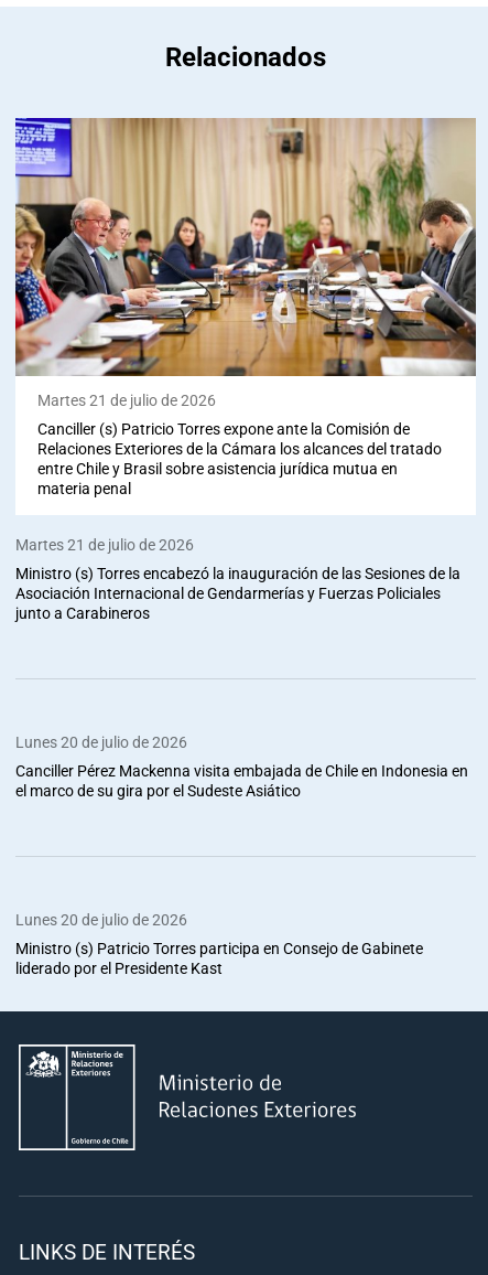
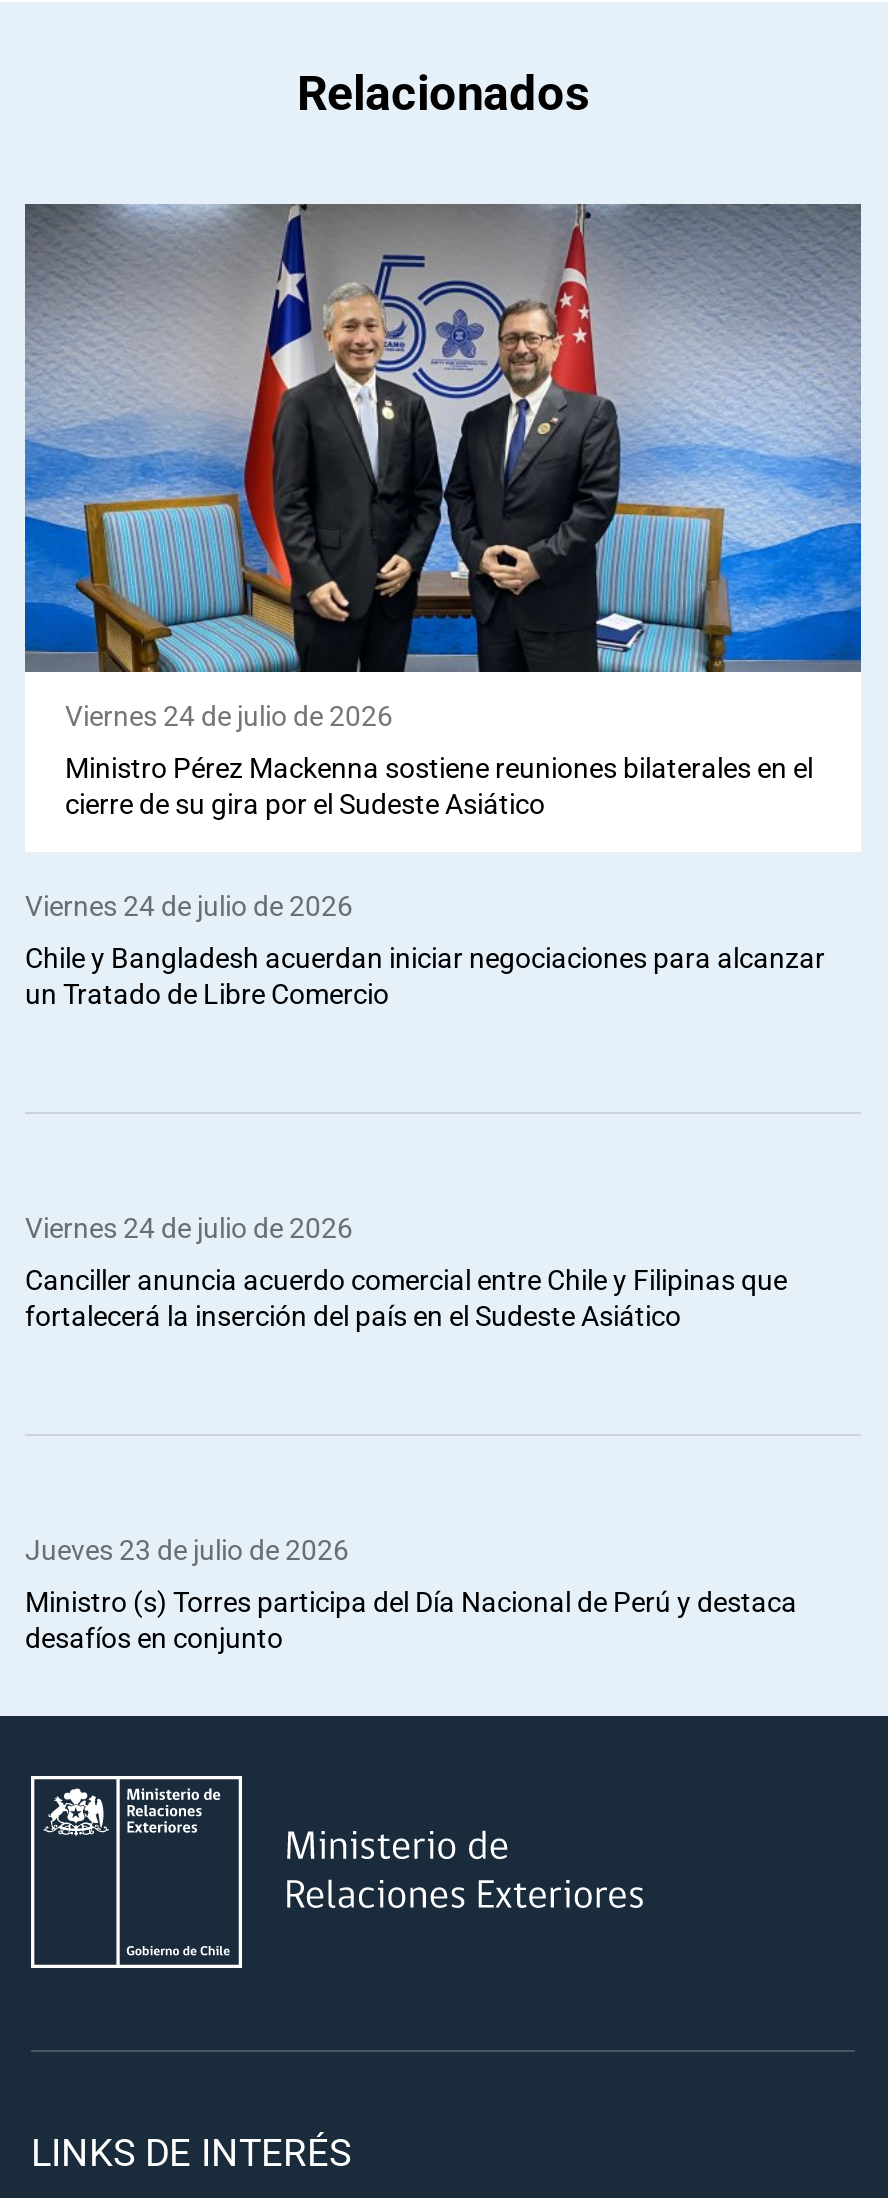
[14,117,477,498] [image] | Martes 21 de julio de 2026 | Canciller (s) Patricio Torres expone ante la Comisión de | Relaciones Exteriores de la Cámara los alcances del tratado | entre Chile y Brasil sobre asistencia jurídica mutua en | materia penal -> [23,202,863,822] [image] | Viernes 24 de julio de 2026 | Ministro Pérez Mackenna sostiene reuniones bilaterales en el | cierre de su gira por el Sudeste Asiático
[15,534,460,623] Martes 21 de julio de 2026 | Ministro (s) Torres encabezó la inauguración de las Sesiones de la | Asociación Internacional de Gendarmerías y Fuerzas Policiales | junto a Carabineros -> [25,886,825,1012] Viernes 24 de julio de 2026 | Chile y Bangladesh acuerdan iniciar negociaciones para alcanzar | un Tratado de Libre Comercio
[15,731,468,801] Lunes 20 de julio de 2026 | Canciller Pérez Mackenna visita embajada de Chile en Indonesia en | el marco de su gira por el Sudeste Asiático -> [25,1208,787,1334] Viernes 24 de julio de 2026 | Canciller anuncia acuerdo comercial entre Chile y Filipinas que | fortalecerá la inserción del país en el Sudeste Asiático
[15,909,423,978] Lunes 20 de julio de 2026 | Ministro (s) Patricio Torres participa en Consejo de Gabinete | liderado por el Presidente Kast -> [25,1530,797,1656] Jueves 23 de julio de 2026 | Ministro (s) Torres participa del Día Nacional de Perú y destaca | desafíos en conjunto

